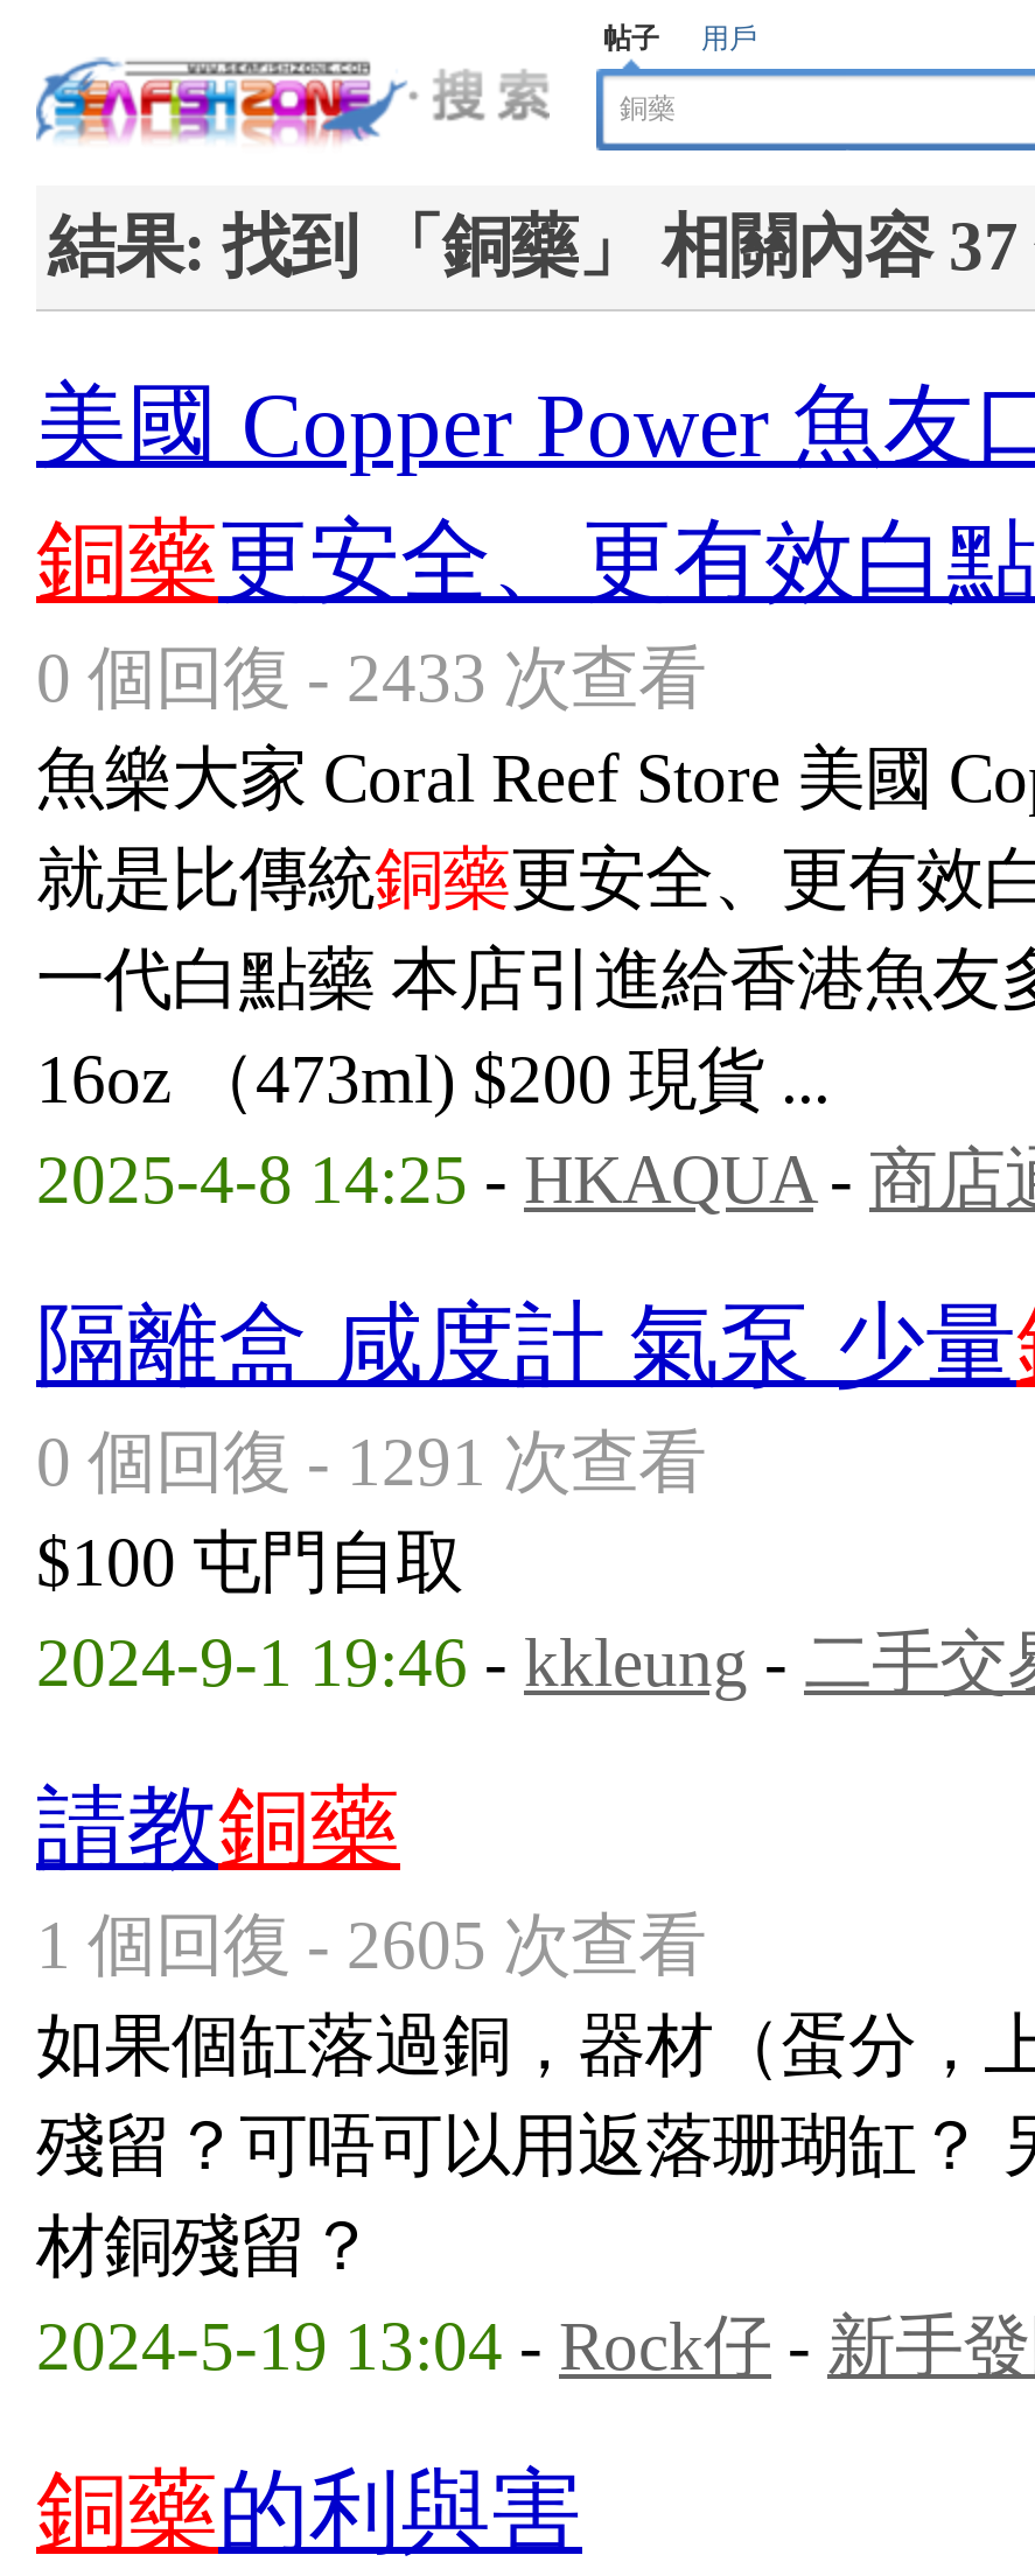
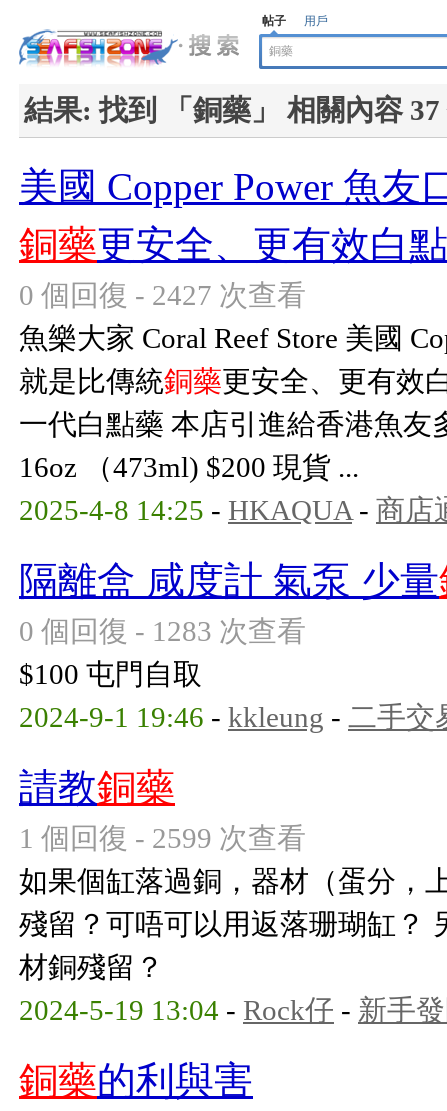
[36,640,706,715] 0 個回復 - 2433 次查看 -> [19,279,306,311] 0 個回復 - 2427 次查看
[36,1424,706,1499] 0 個回復 - 1291 次查看 -> [19,615,306,647] 0 個回復 - 1283 次查看
[36,1908,706,1982] 1 個回復 - 2605 次查看 -> [19,822,306,854] 1 個回復 - 2599 次查看

